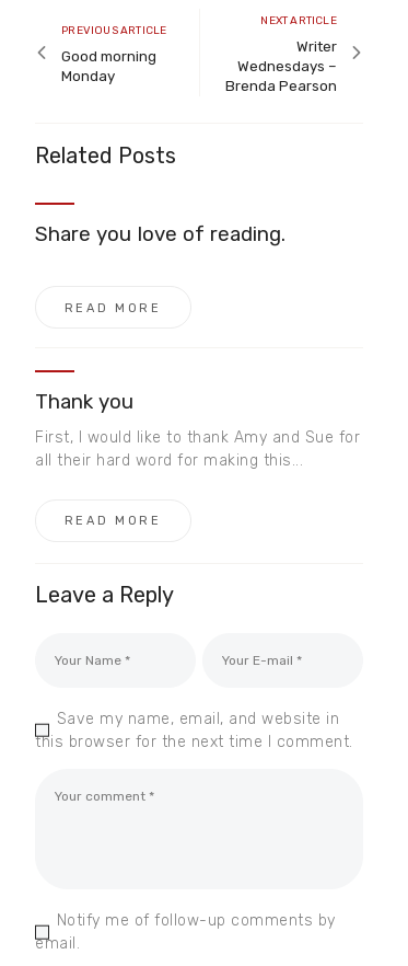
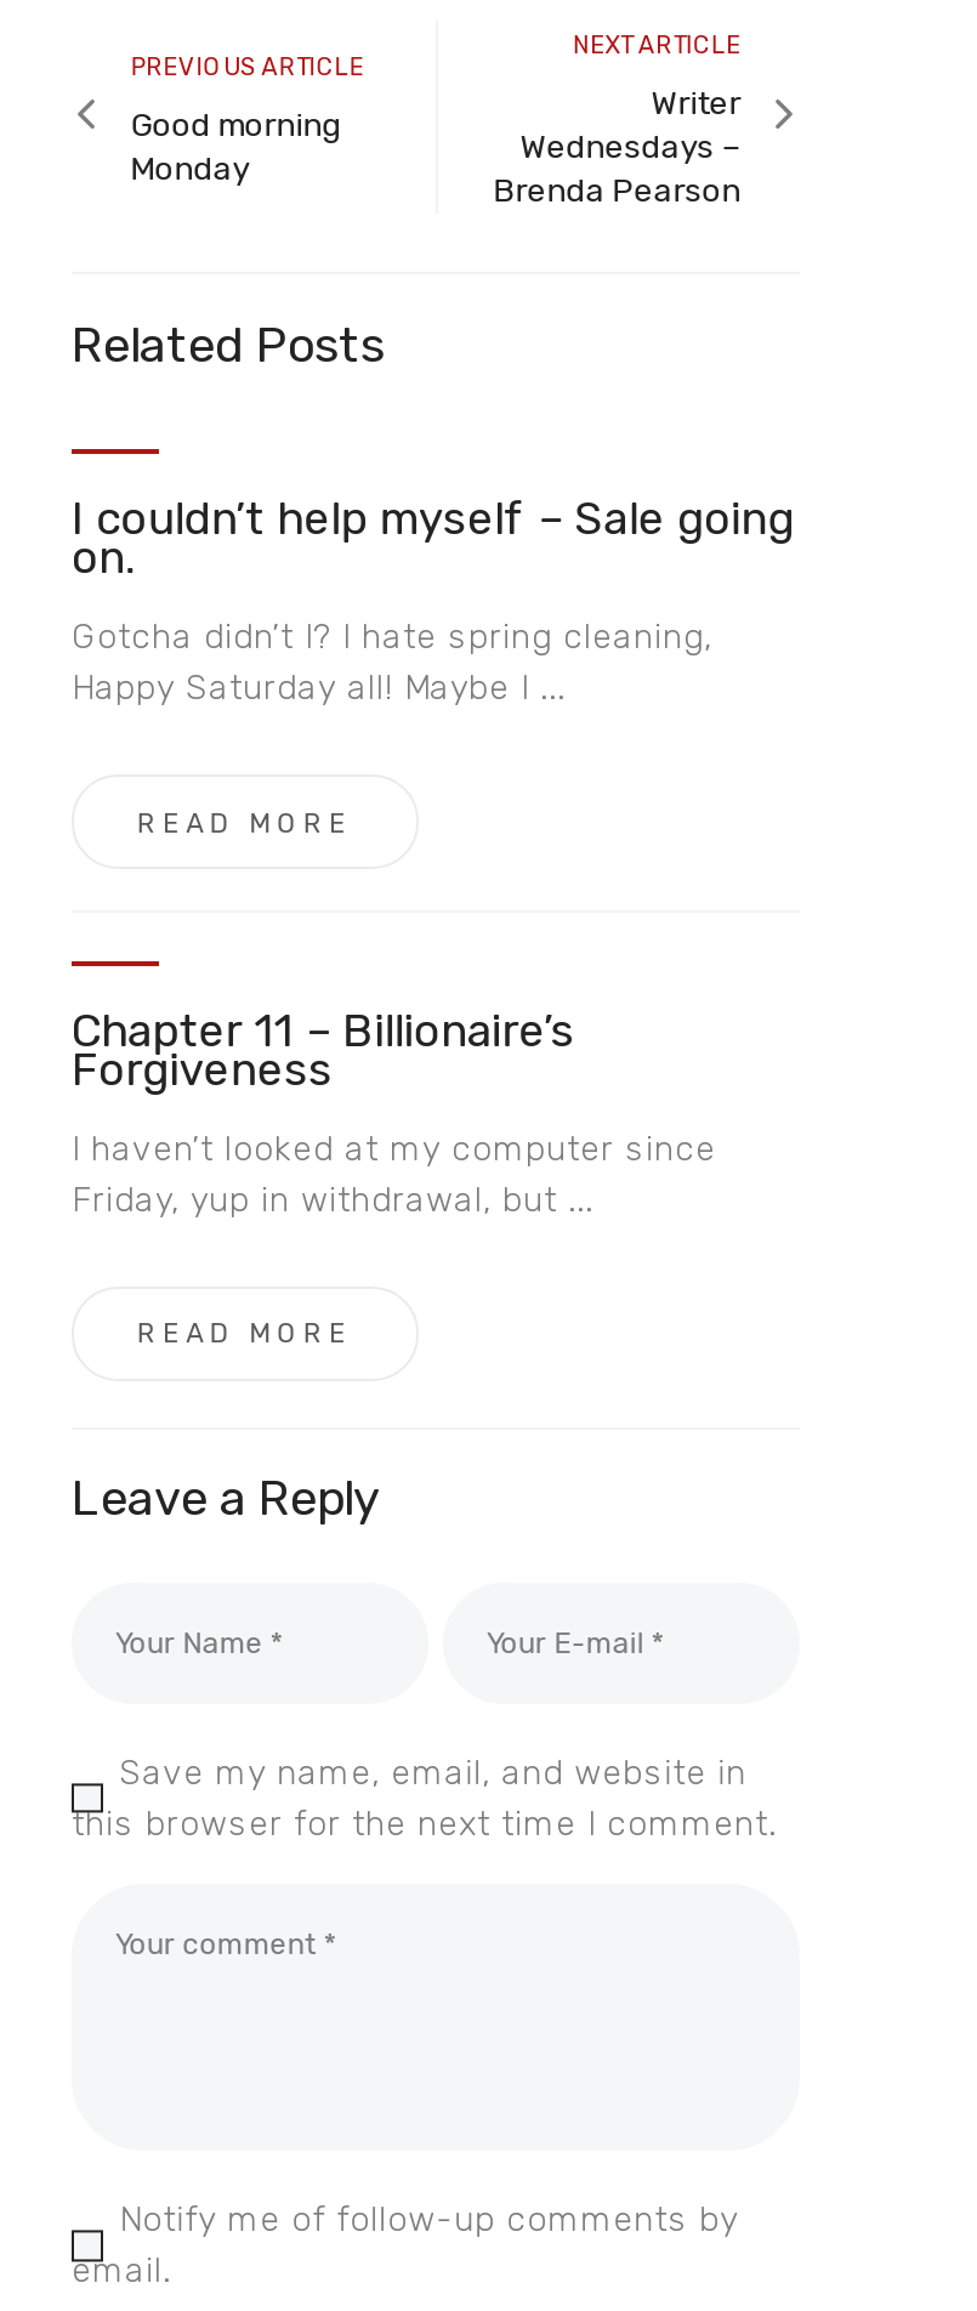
[35,223,286,247] Share you love of reading. -> [72,494,794,710] I couldn’t help myself – Sale going | on. | Gotcha didn’t I? I hate spring cleaning, | Happy Saturday all! Maybe I ...
[35,390,134,414] Thank you -> [72,1005,575,1097] Chapter 11 – Billionaire’s | Forgiveness
[35,428,360,470] First, I would like to thank Amy and Sue for | all their hard word for making this... -> [72,1128,716,1221] I haven’t looked at my computer since | Friday, yup in withdrawal, but ...

